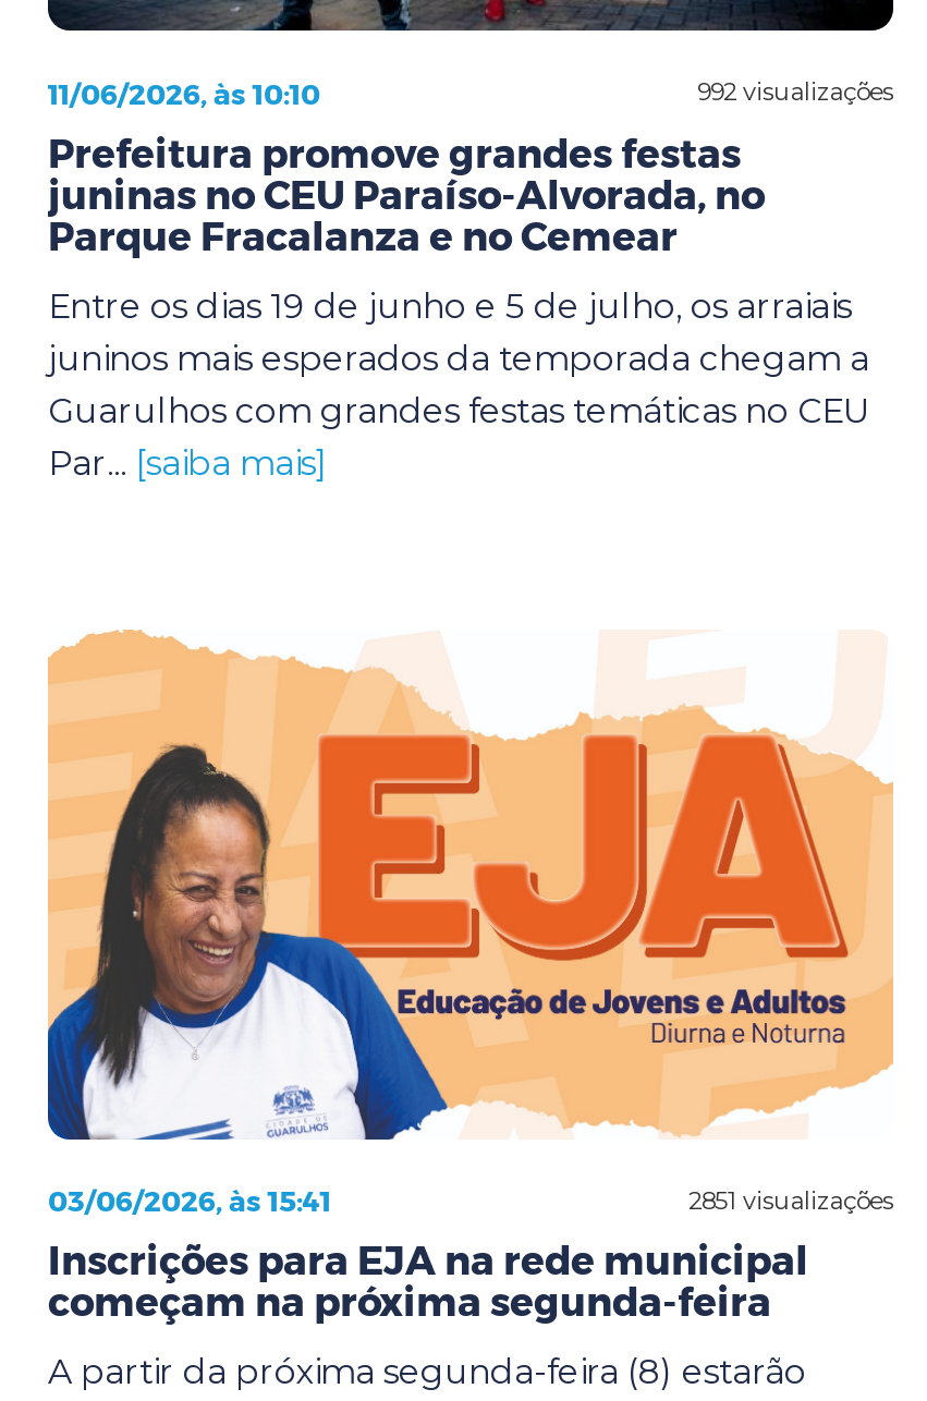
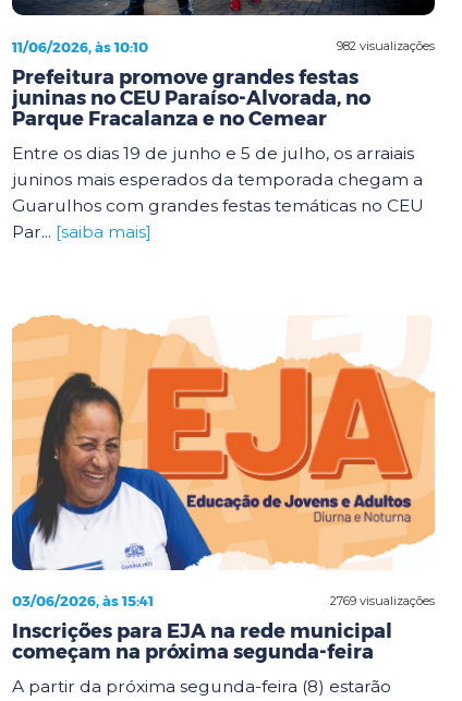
[697,76,893,107] 992 visualizações -> [337,38,435,53] 982 visualizações
[688,1184,893,1215] 2851 visualizações -> [330,593,435,608] 2769 visualizações

